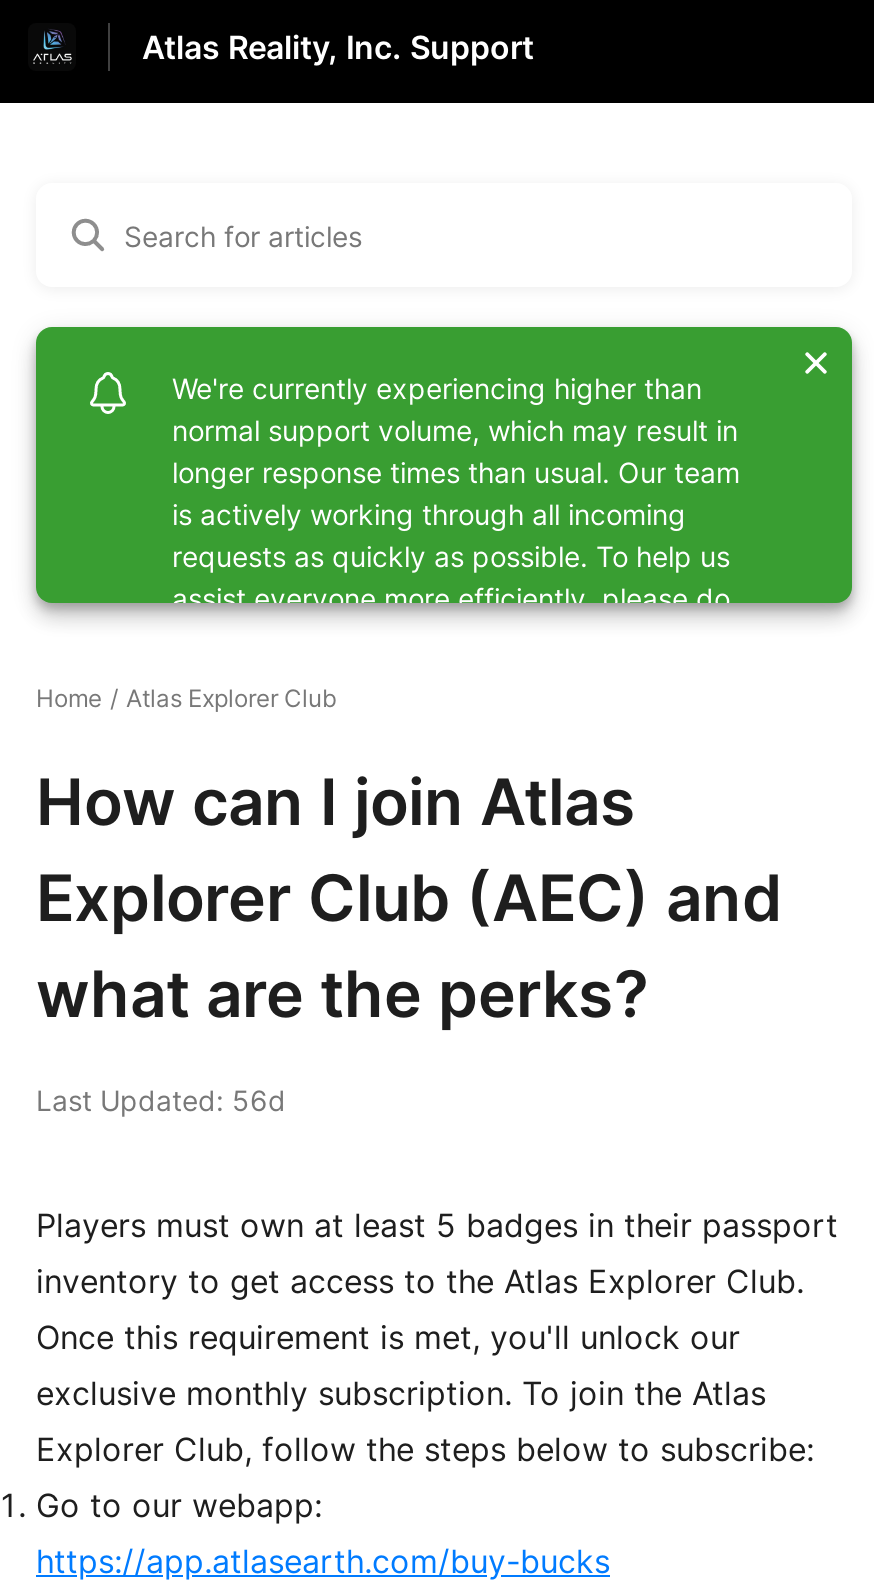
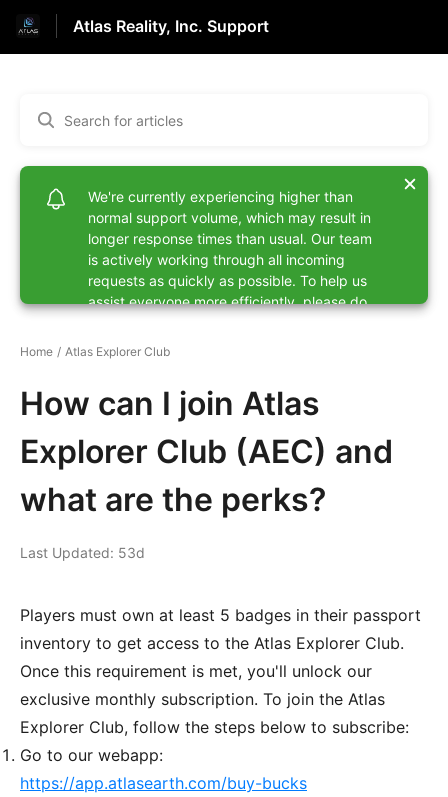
[36,1083,286,1117] Last Updated: 56d -> [20,544,145,561] Last Updated: 53d

